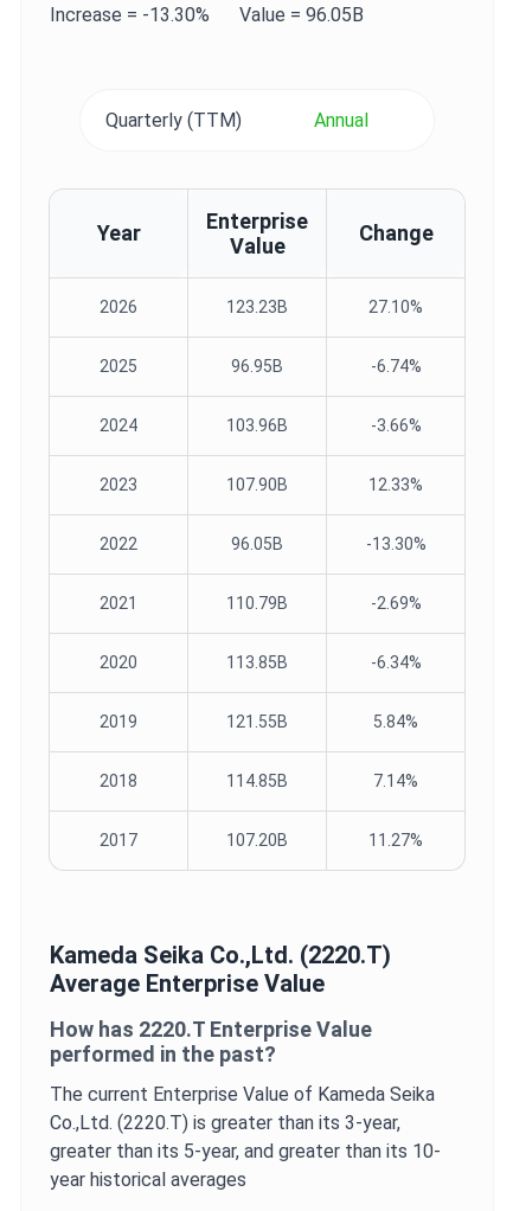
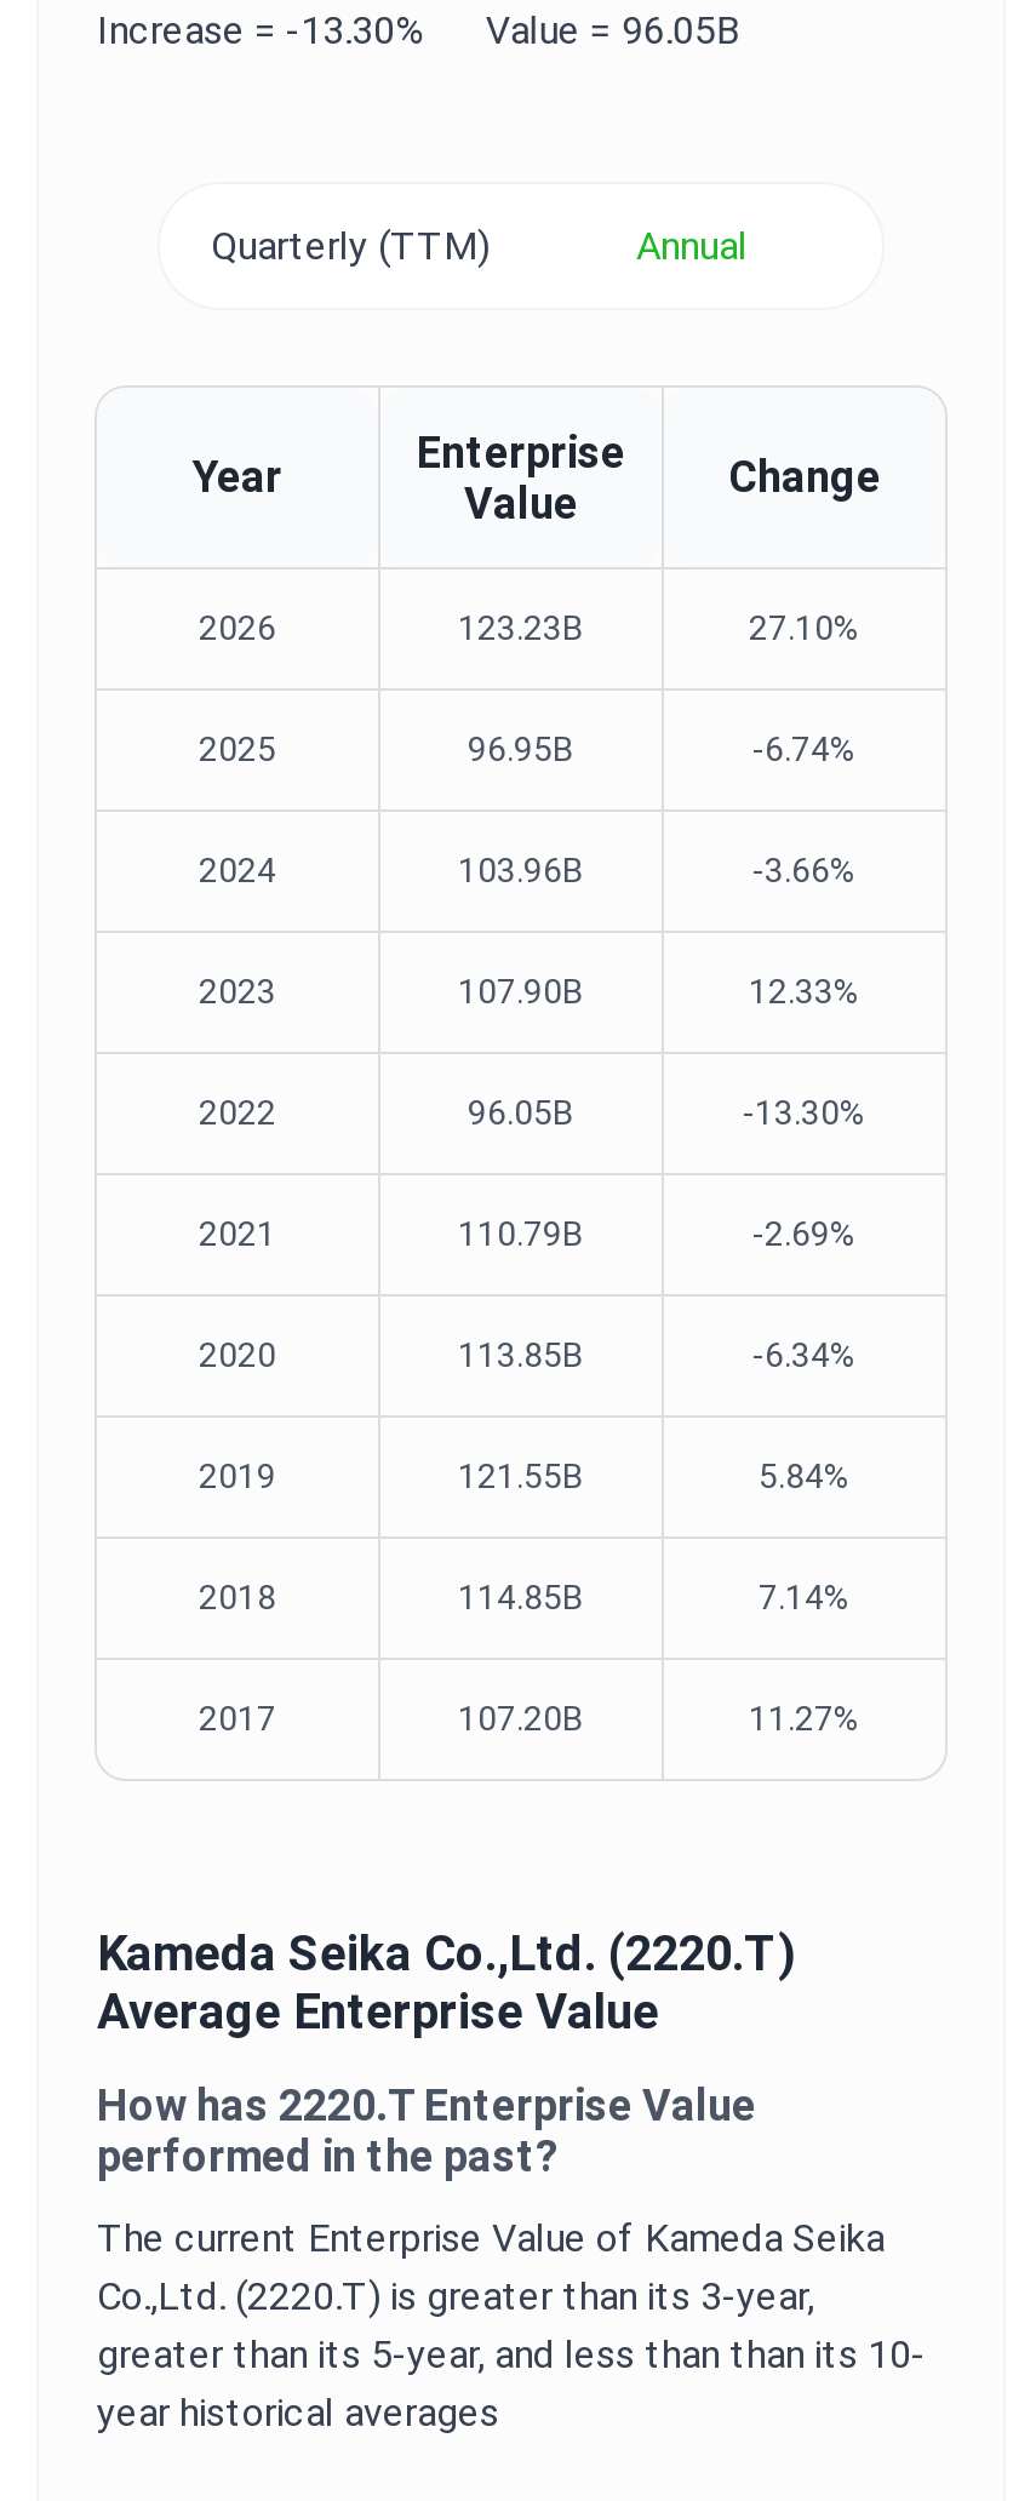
[50,1140,441,1162] greater than its 5-year, and greater than its 10- -> [97,2331,926,2377] greater than its 5-year, and less than than its 10-

